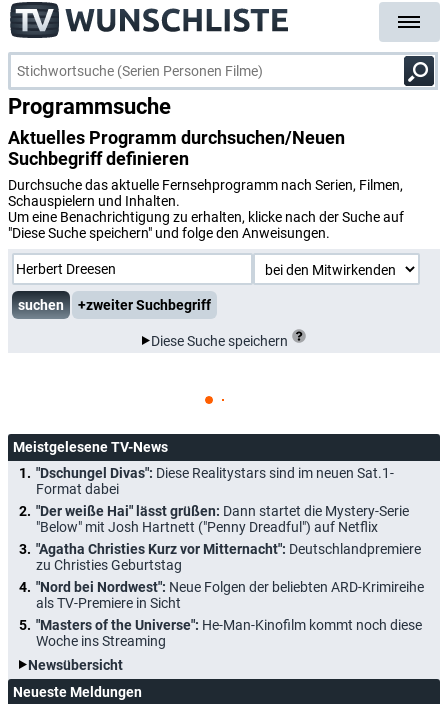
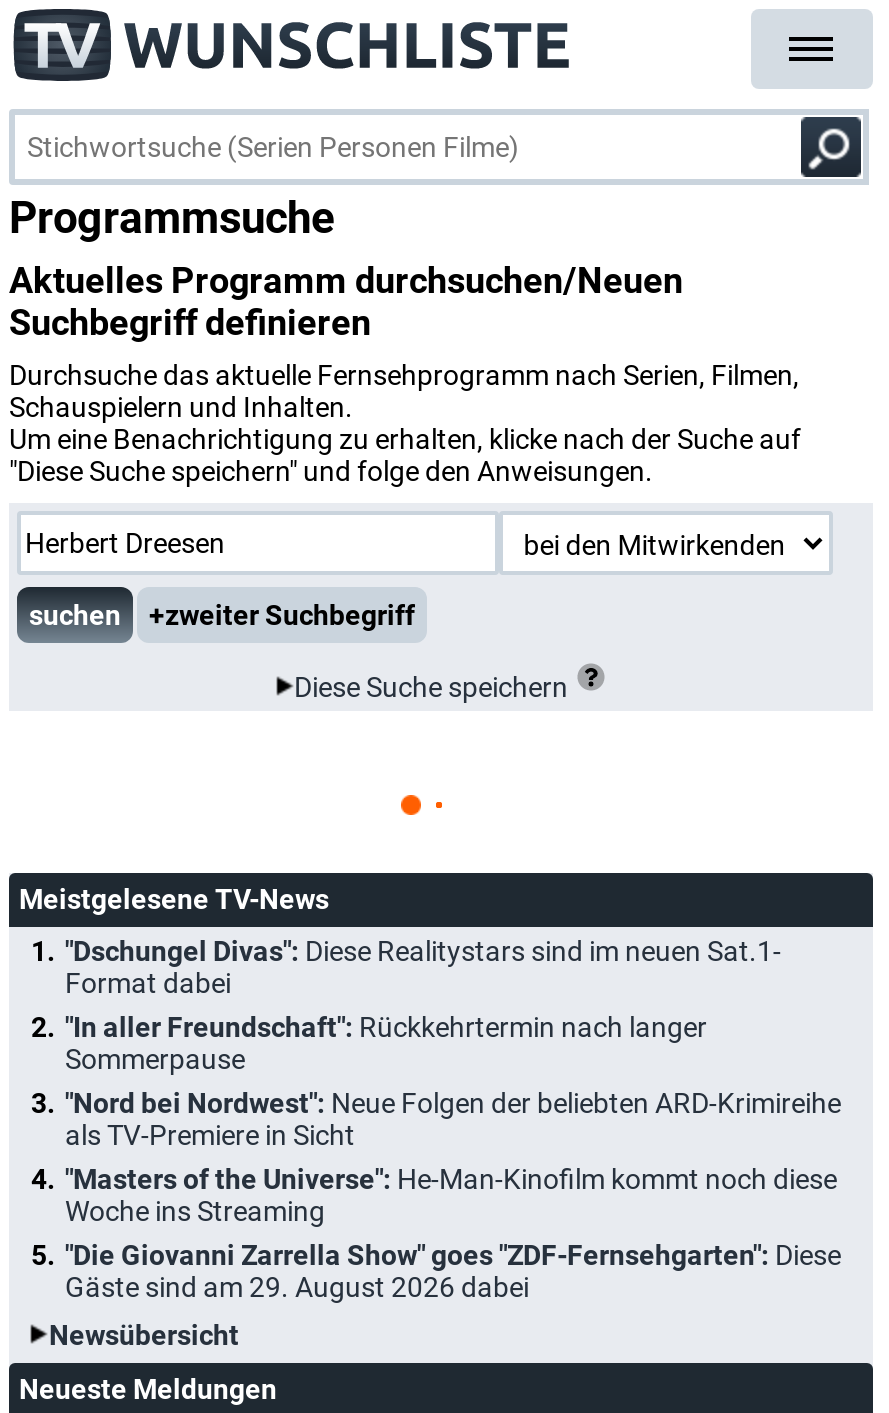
[36,503,421,573] "Der weiße Hai" lässt grüßen: Dann startet die Mystery-Serie | "Below" mit Josh Hartnett ("Penny Dreadful") auf Netflix | "Agatha Christies Kurz vor Mitternacht": Deutschlandpremiere | zu Christies Geburtstag -> [65,1010,707,1074] "In aller Freundschaft": Rückkehrtermin nach langer | Sommerpause
moved [36,579,424,649] -> [65,1086,841,1226]: "Nord bei Nordwest": Neue Folgen der beliebten ARD-Krimireihe | als TV-Premiere in Sicht | "Masters of the Universe": He-Man-Kinofilm kommt noch diese | Woche ins Streaming
none -> [65,1238,841,1302] "Die Giovanni Zarrella Show" goes "ZDF-Fernsehgarten": Diese | Gäste sind am 29. August 2026 dabei

